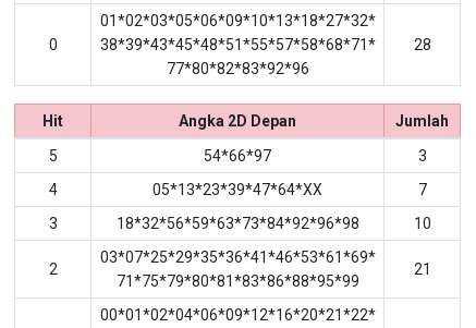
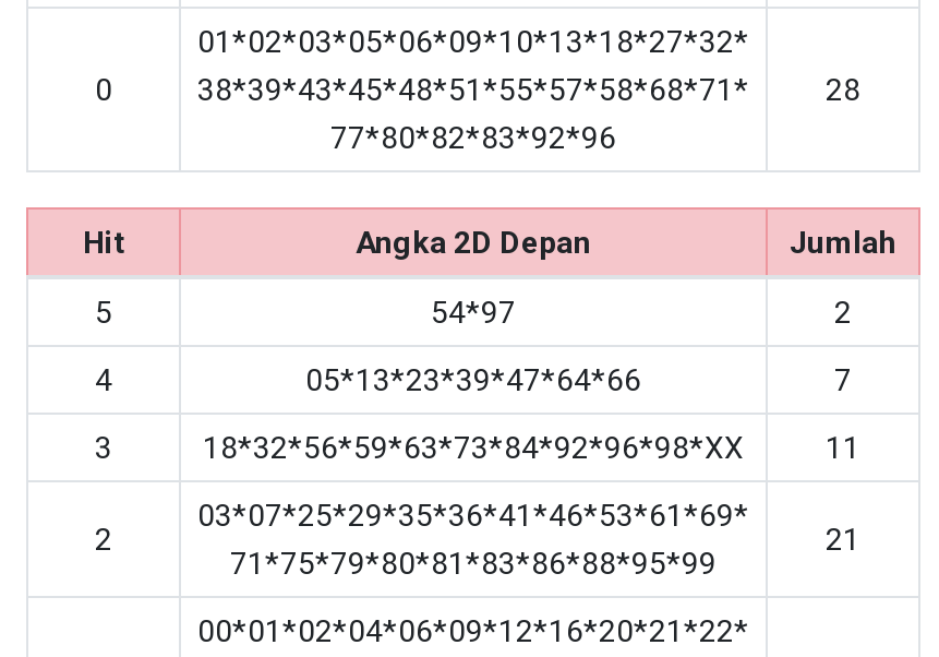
[204,147,271,164] 54*66*97 -> [431,294,516,329] 54*97
[418,147,426,164] 3 -> [834,294,852,329] 2
[152,181,322,198] 05*13*23*39*47*64*XX -> [305,362,641,397] 05*13*23*39*47*64*66
[116,214,431,232] 18*32*56*59*63*73*84*92*96*98 | 10 -> [203,430,860,464] 18*32*56*59*63*73*84*92*96*98*XX | 11

